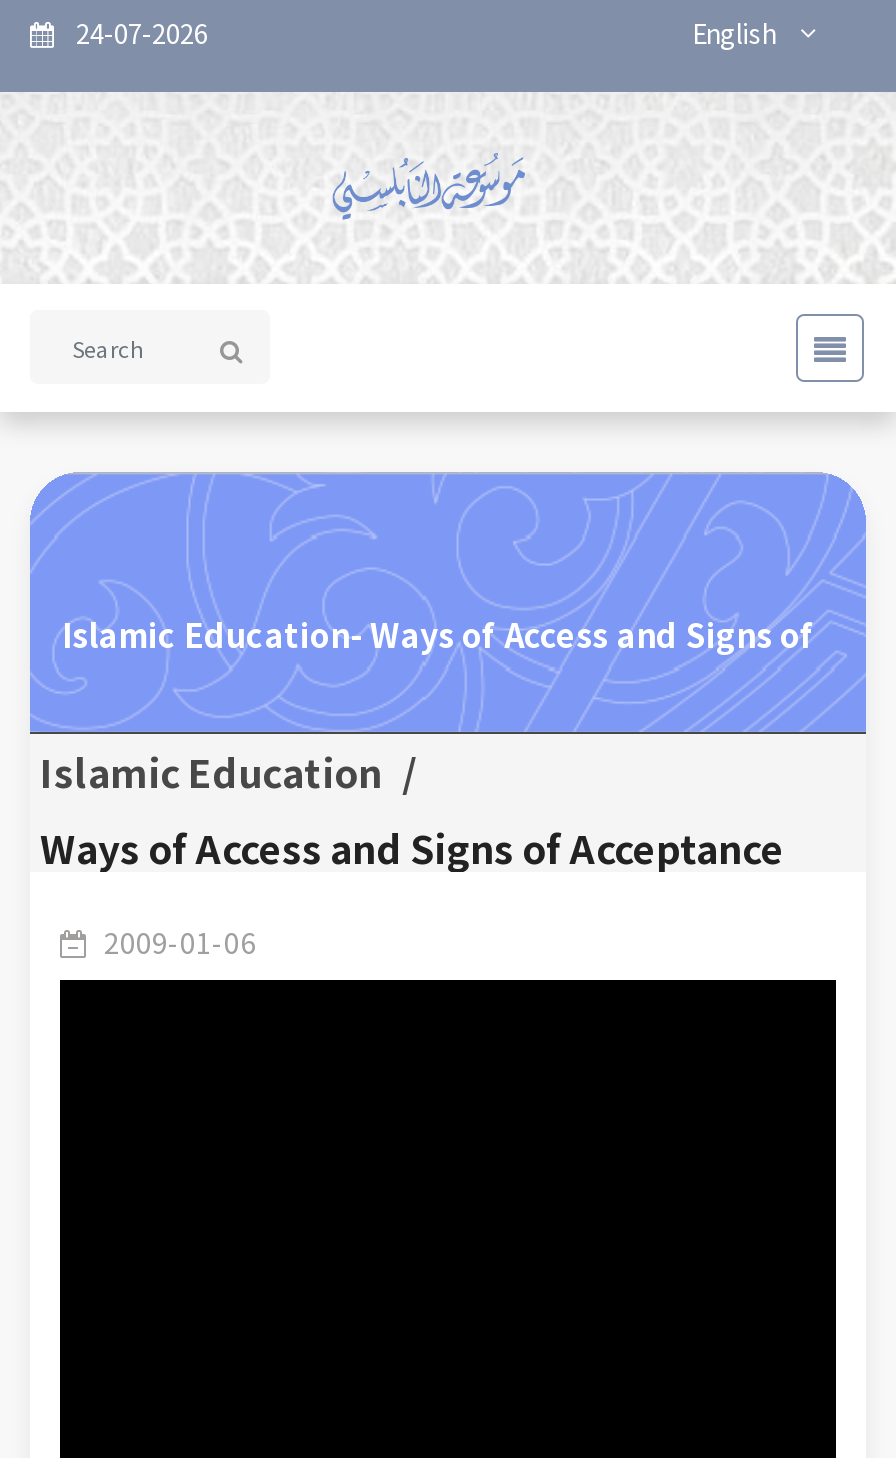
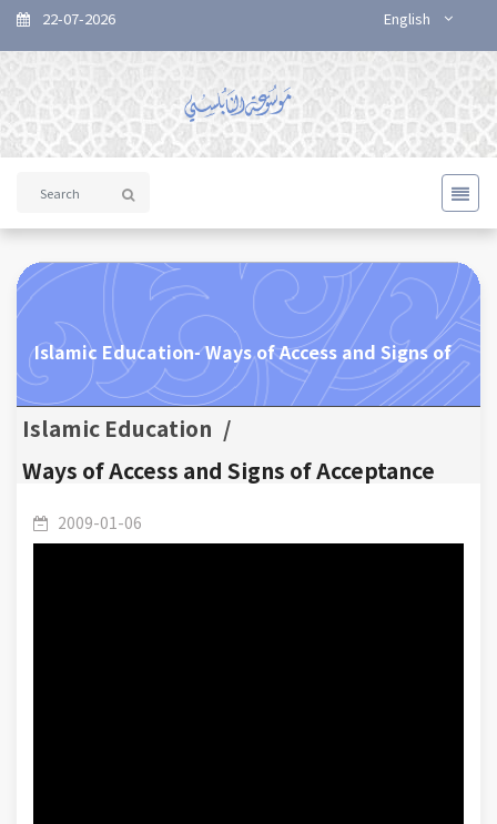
[70,14,208,52] 24-07-2026 -> [39,8,115,29] 22-07-2026

